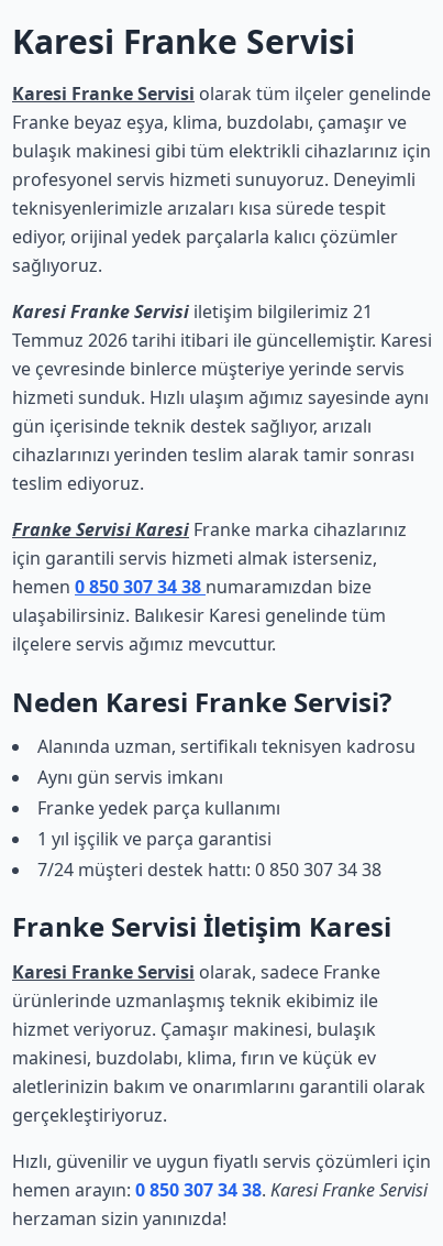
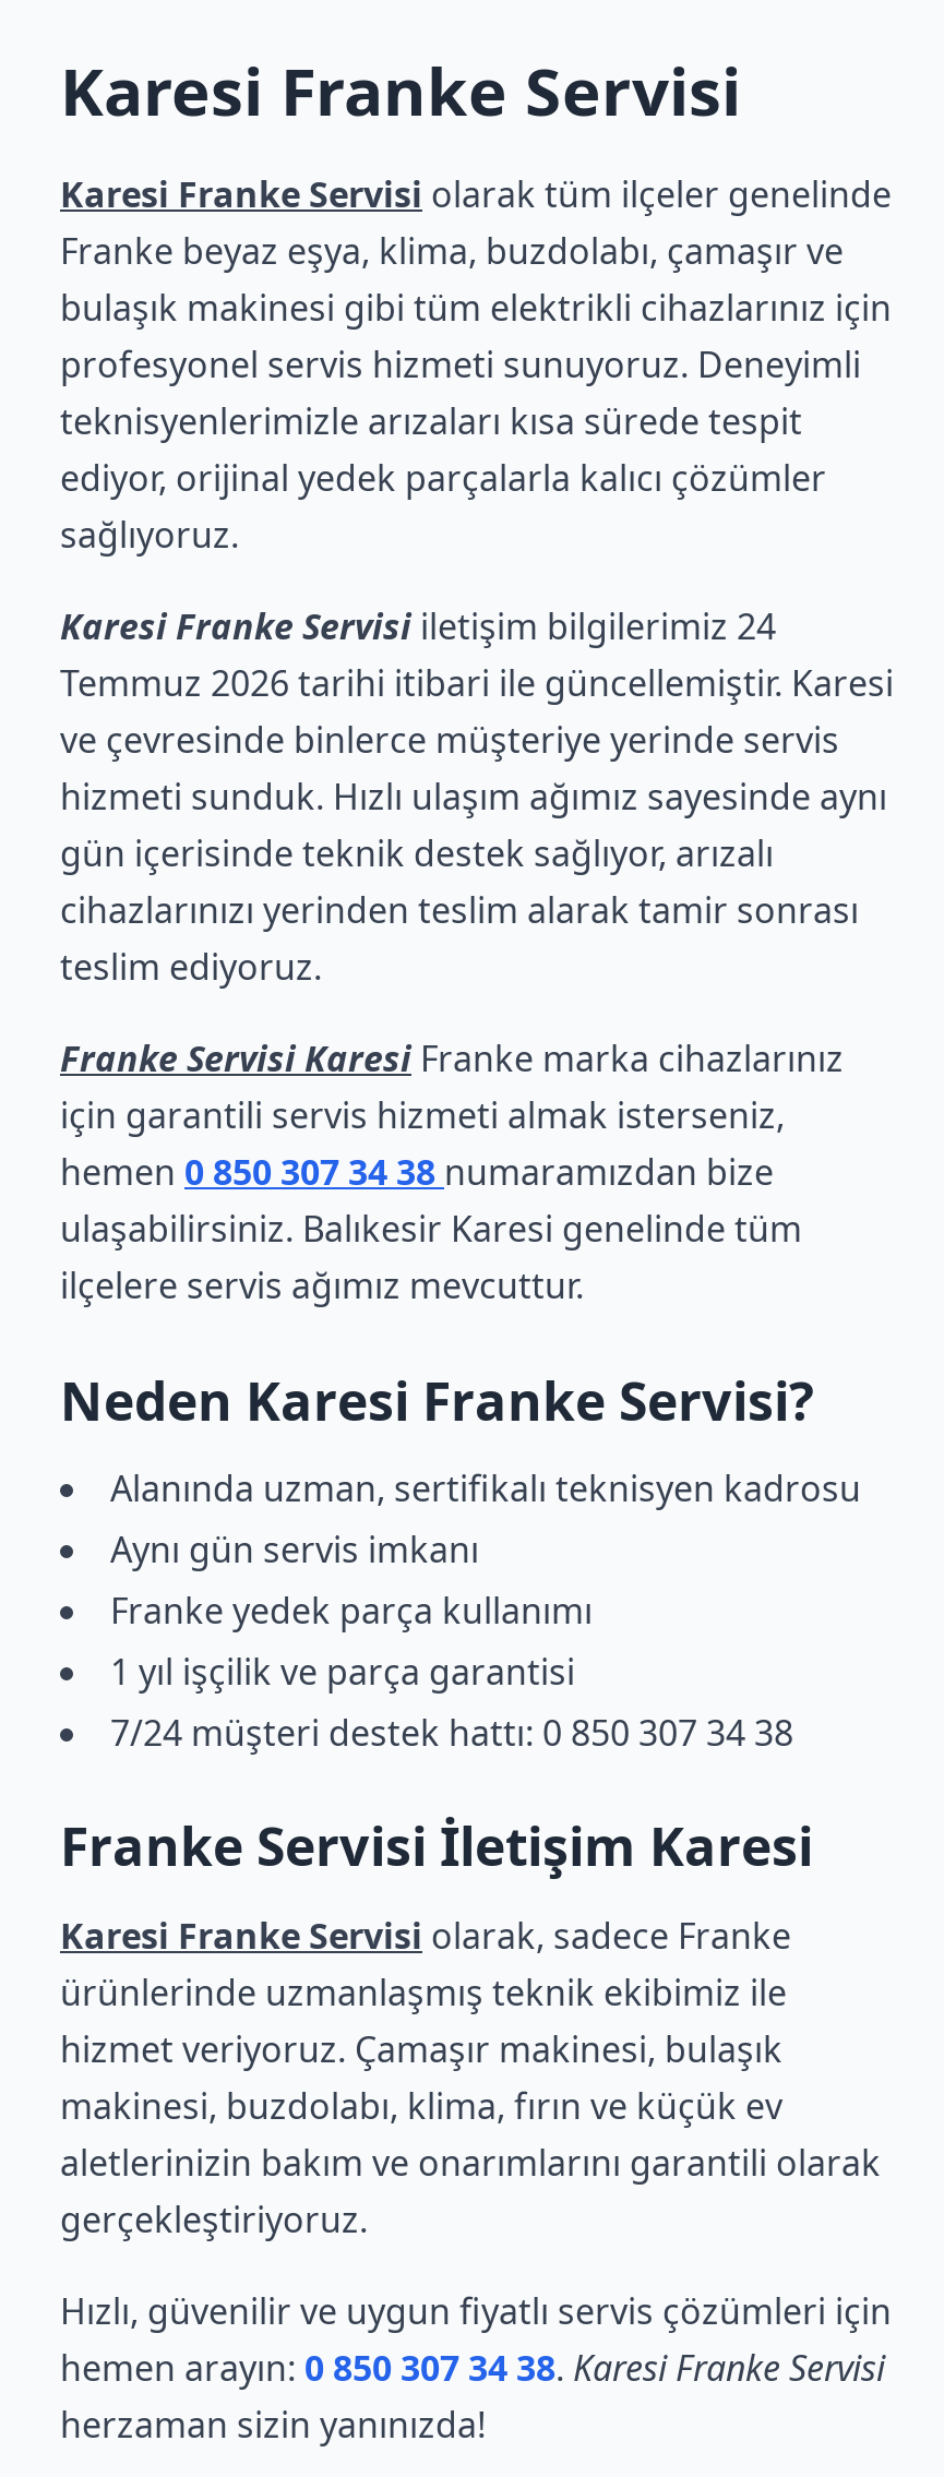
[12,299,373,324] Karesi Franke Servisi iletişim bilgilerimiz 21 -> [60,602,776,650] Karesi Franke Servisi iletişim bilgilerimiz 24

